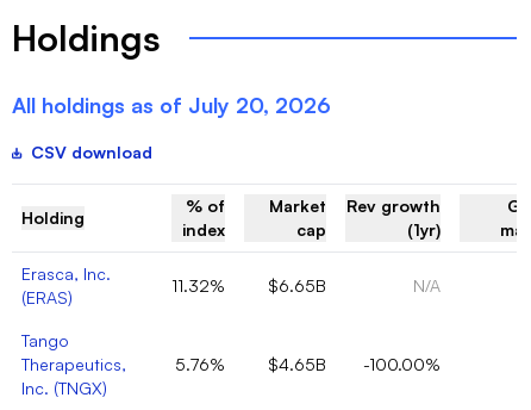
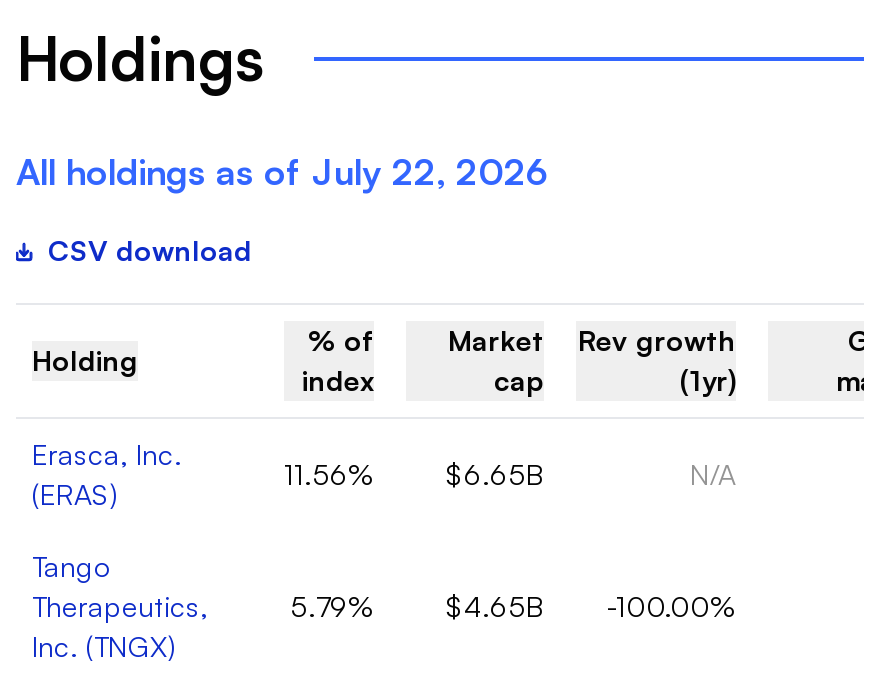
[12,92,331,118] All holdings as of July 20, 2026 -> [16,149,550,193] All holdings as of July 22, 2026
[171,275,225,296] 11.32% -> [284,457,374,491] 11.56%
[175,354,225,374] 5.76% -> [290,589,374,623] 5.79%

